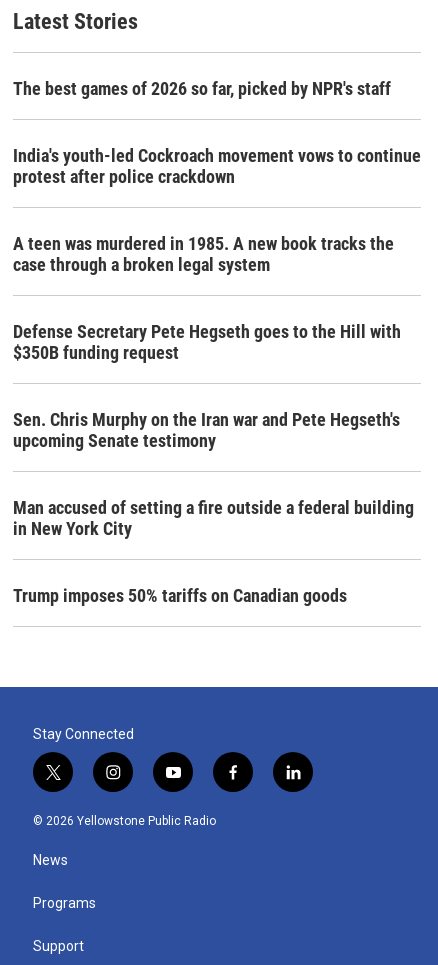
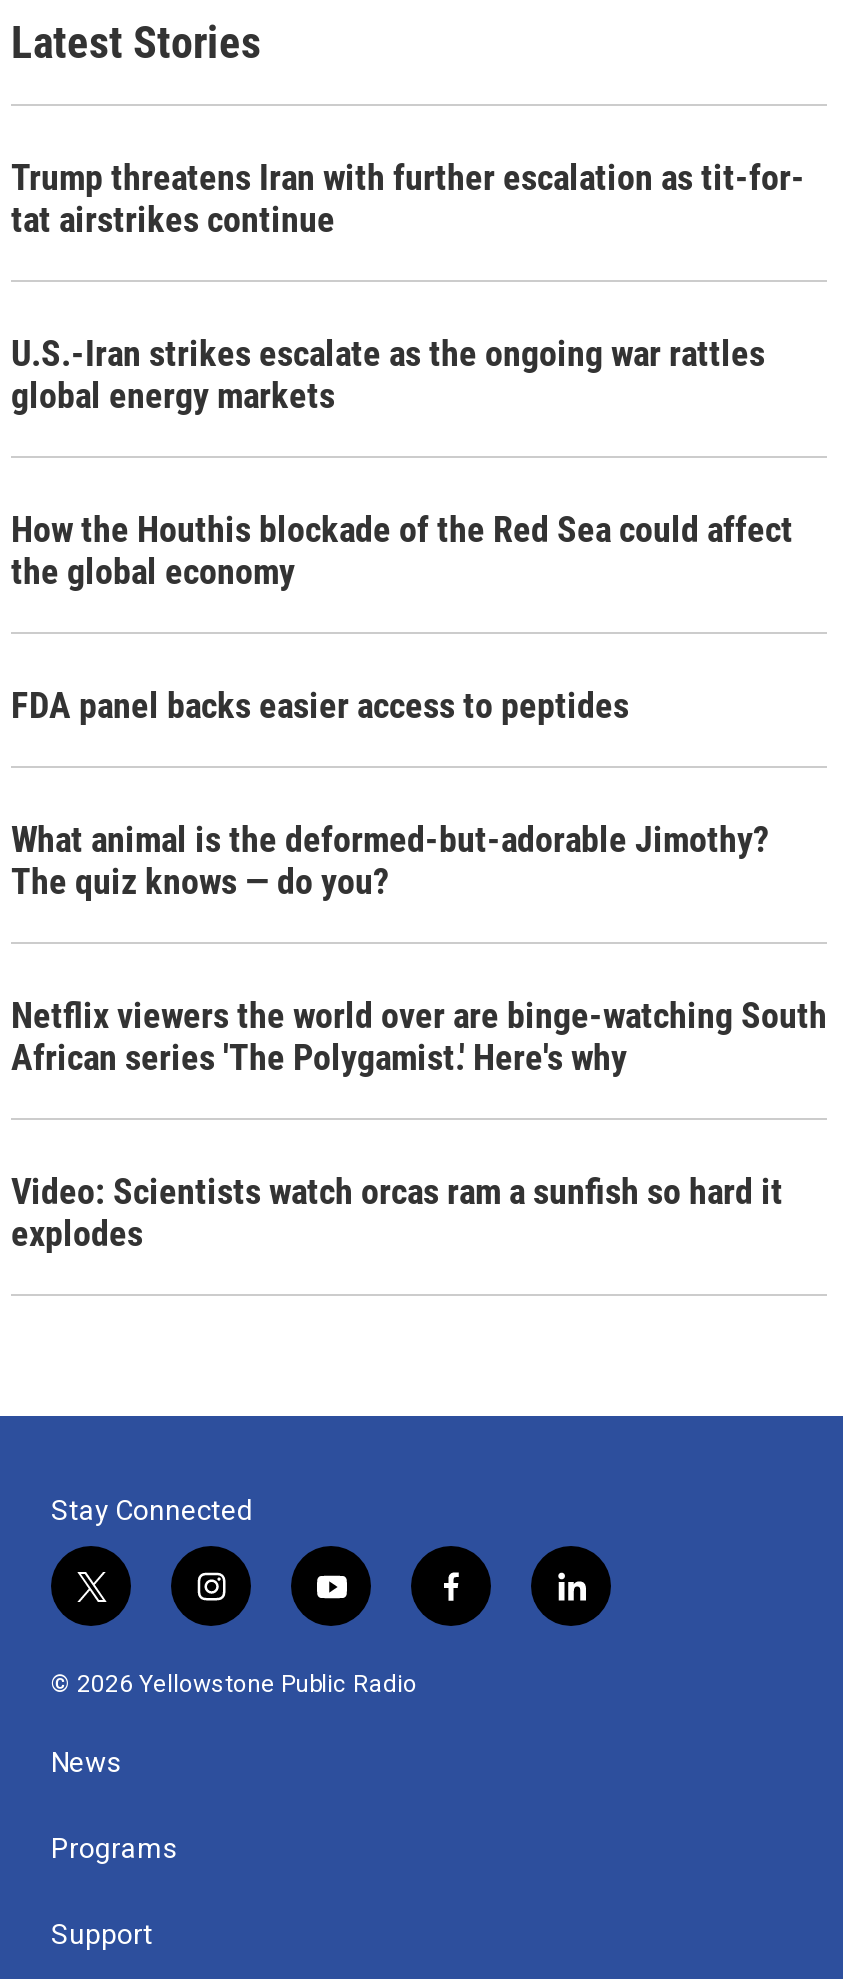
[13,78,391,99] The best games of 2026 so far, picked by NPR's staff -> [11,156,805,240] Trump threatens Iran with further escalation as tit-for- | tat airstrikes continue
[13,145,421,187] India's youth-led Cockroach movement vows to continue | protest after police crackdown -> [11,332,765,416] U.S.-Iran strikes escalate as the ongoing war rattles | global energy markets
[13,233,394,275] A teen was murdered in 1985. A new book tracks the | case through a broken legal system -> [11,508,793,592] How the Houthis blockade of the Red Sea could affect | the global economy
[13,321,401,363] Defense Secretary Pete Hegseth goes to the Hill with | $350B funding request -> [11,684,629,726] FDA panel backs easier access to peptides
[13,409,400,451] Sen. Chris Murphy on the Iran war and Pete Hegseth's | upcoming Senate testimony -> [11,818,769,902] What animal is the deformed-but-adorable Jimothy? | The quiz knows — do you?
[13,497,414,539] Man accused of setting a fire outside a federal building | in New York City -> [11,994,827,1078] Netflix viewers the world over are binge-watching South | African series 'The Polygamist.' Here's why
[13,585,347,606] Trump imposes 50% tariffs on Canadian goods -> [11,1170,783,1254] Video: Scientists watch orcas ram a sunfish so hard it | explodes

